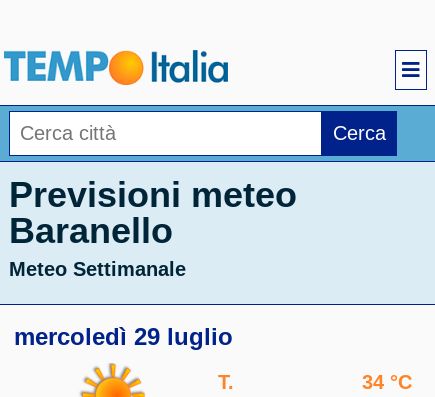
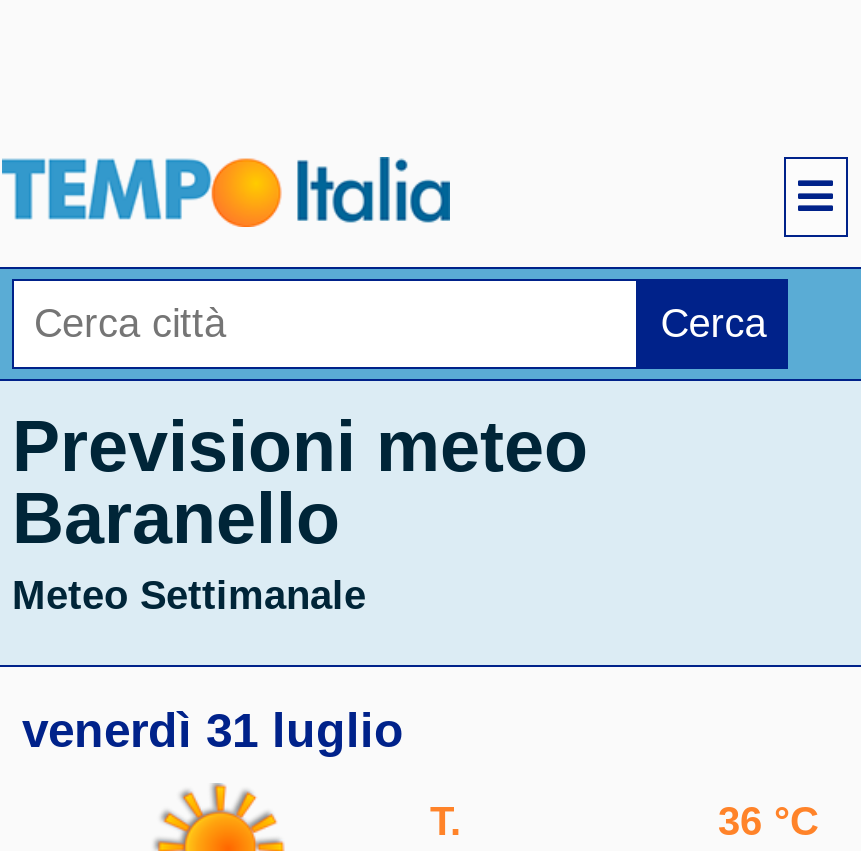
[14,323,233,350] mercoledì 29 luglio -> [22,703,404,757] venerdì 31 luglio
[362,371,412,393] 34 °C -> [718,799,818,843] 36 °C

